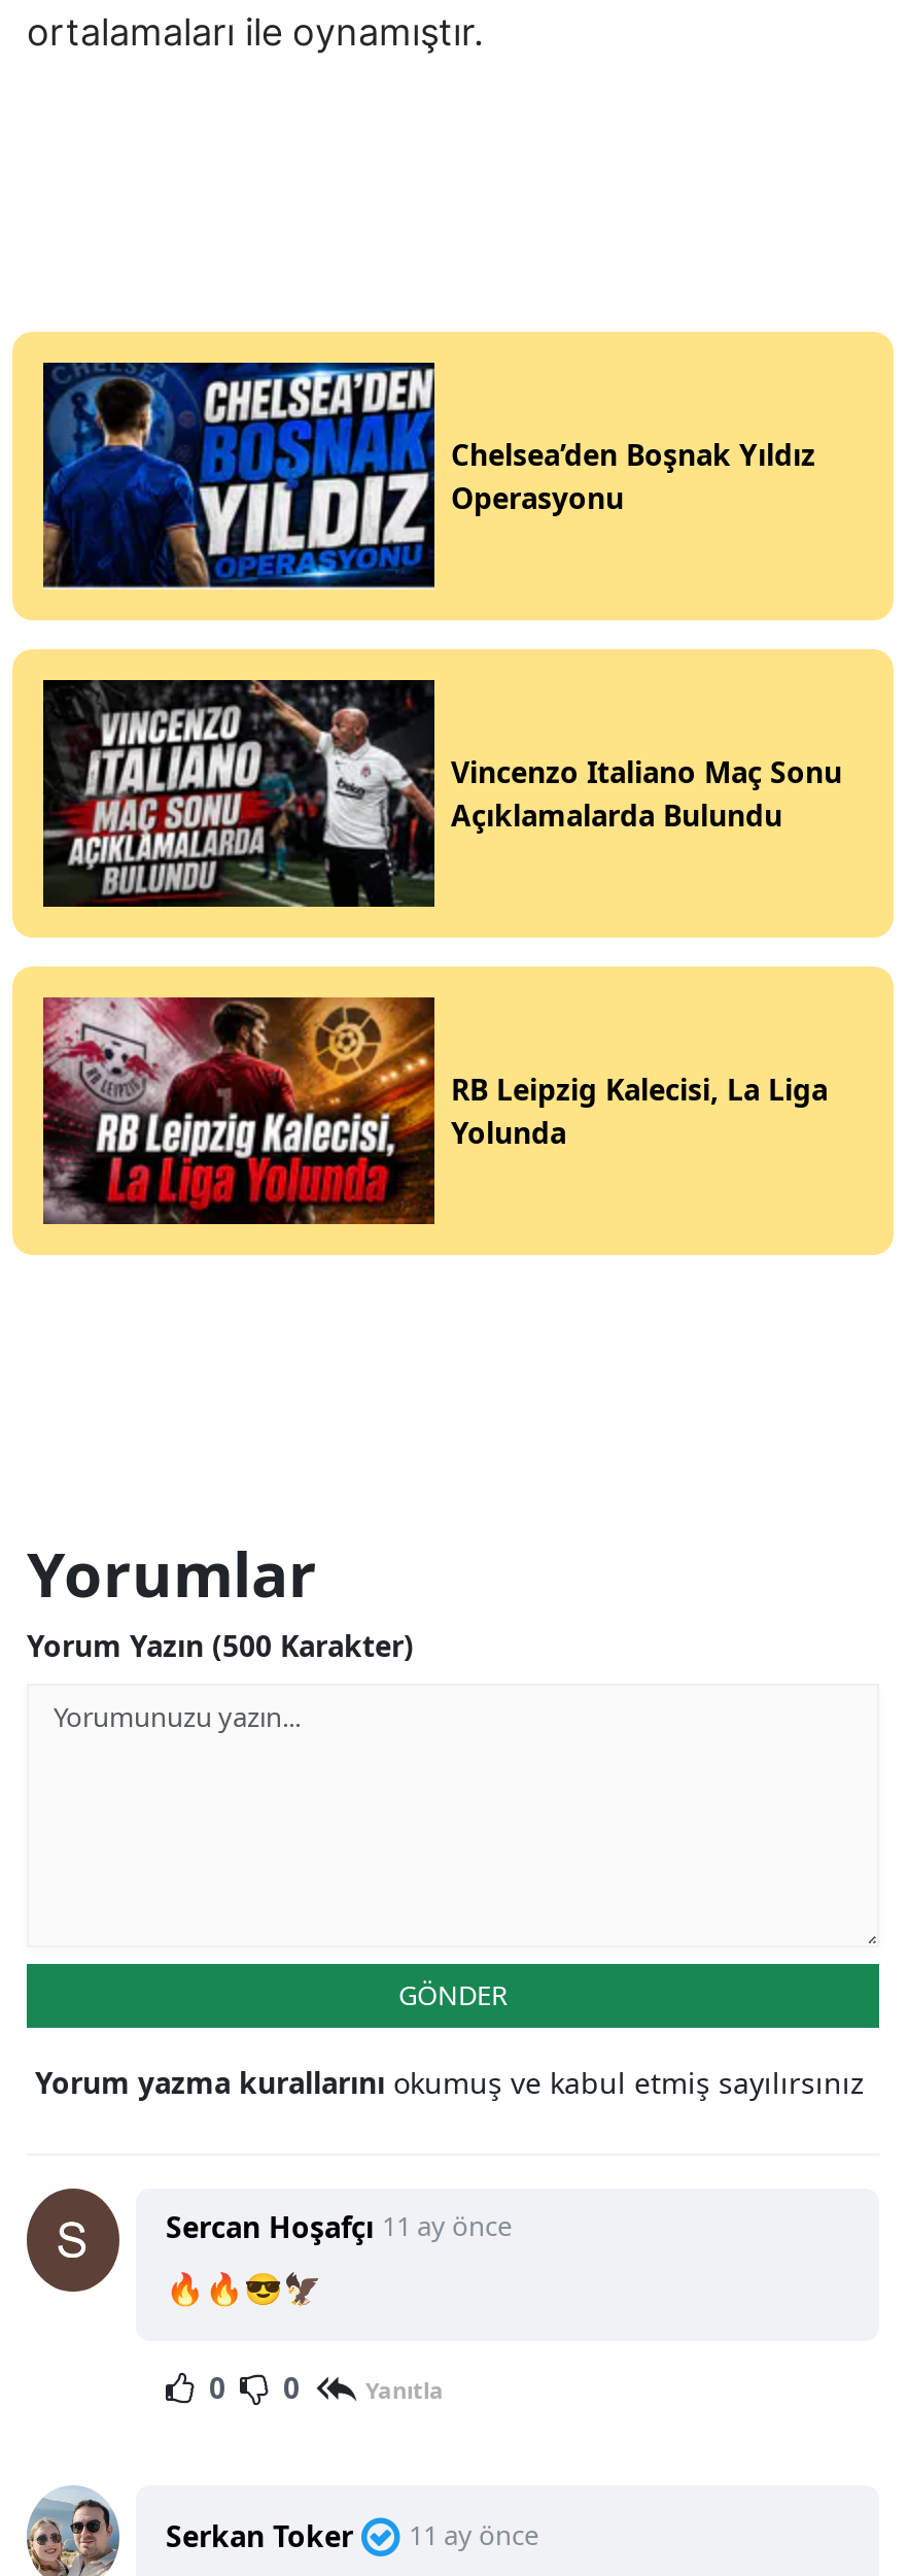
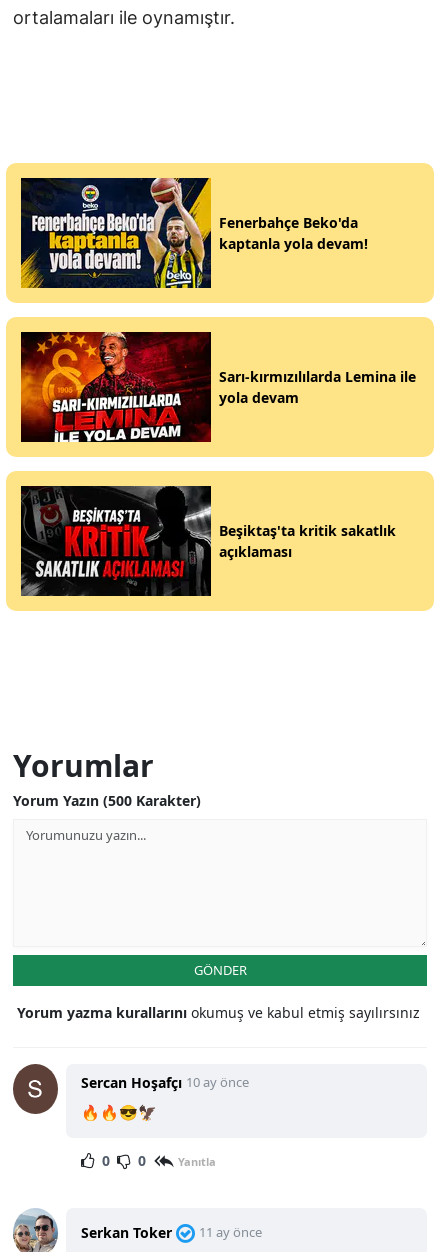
[41,361,815,589] [image] | Chelsea’den Boşnak Yıldız | Operasyonu -> [20,177,368,289] [image] | Fenerbahçe Beko'da | kaptanla yola devam!
[41,678,842,909] [image] | Vincenzo Italiano Maç Sonu | Açıklamalarda Bulundu -> [20,331,416,443] [image] | Sarı-kırmızılılarda Lemina ile | yola devam
[41,995,828,1226] [image] | RB Leipzig Kalecisi, La Liga | Yolunda -> [20,485,396,597] [image] | Beşiktaş'ta kritik sakatlık | açıklaması
[166,2208,512,2247] Sercan Hoşafçı 11 ay önce -> [80,1073,248,1092] Sercan Hoşafçı 10 ay önce

